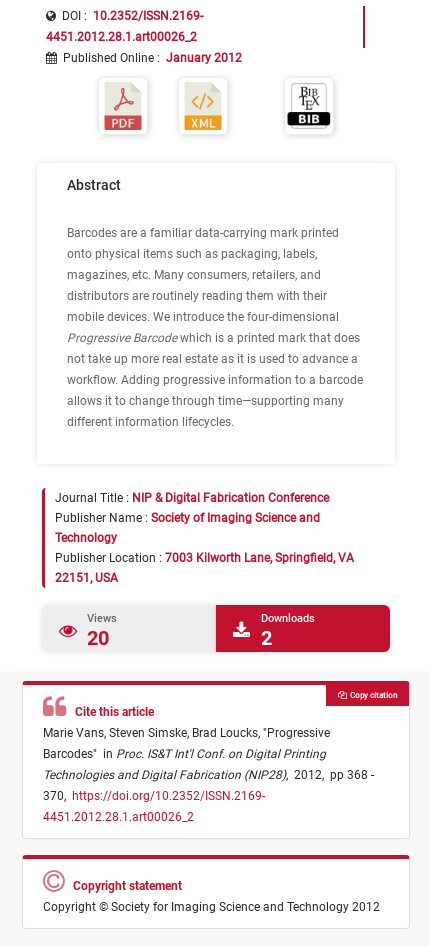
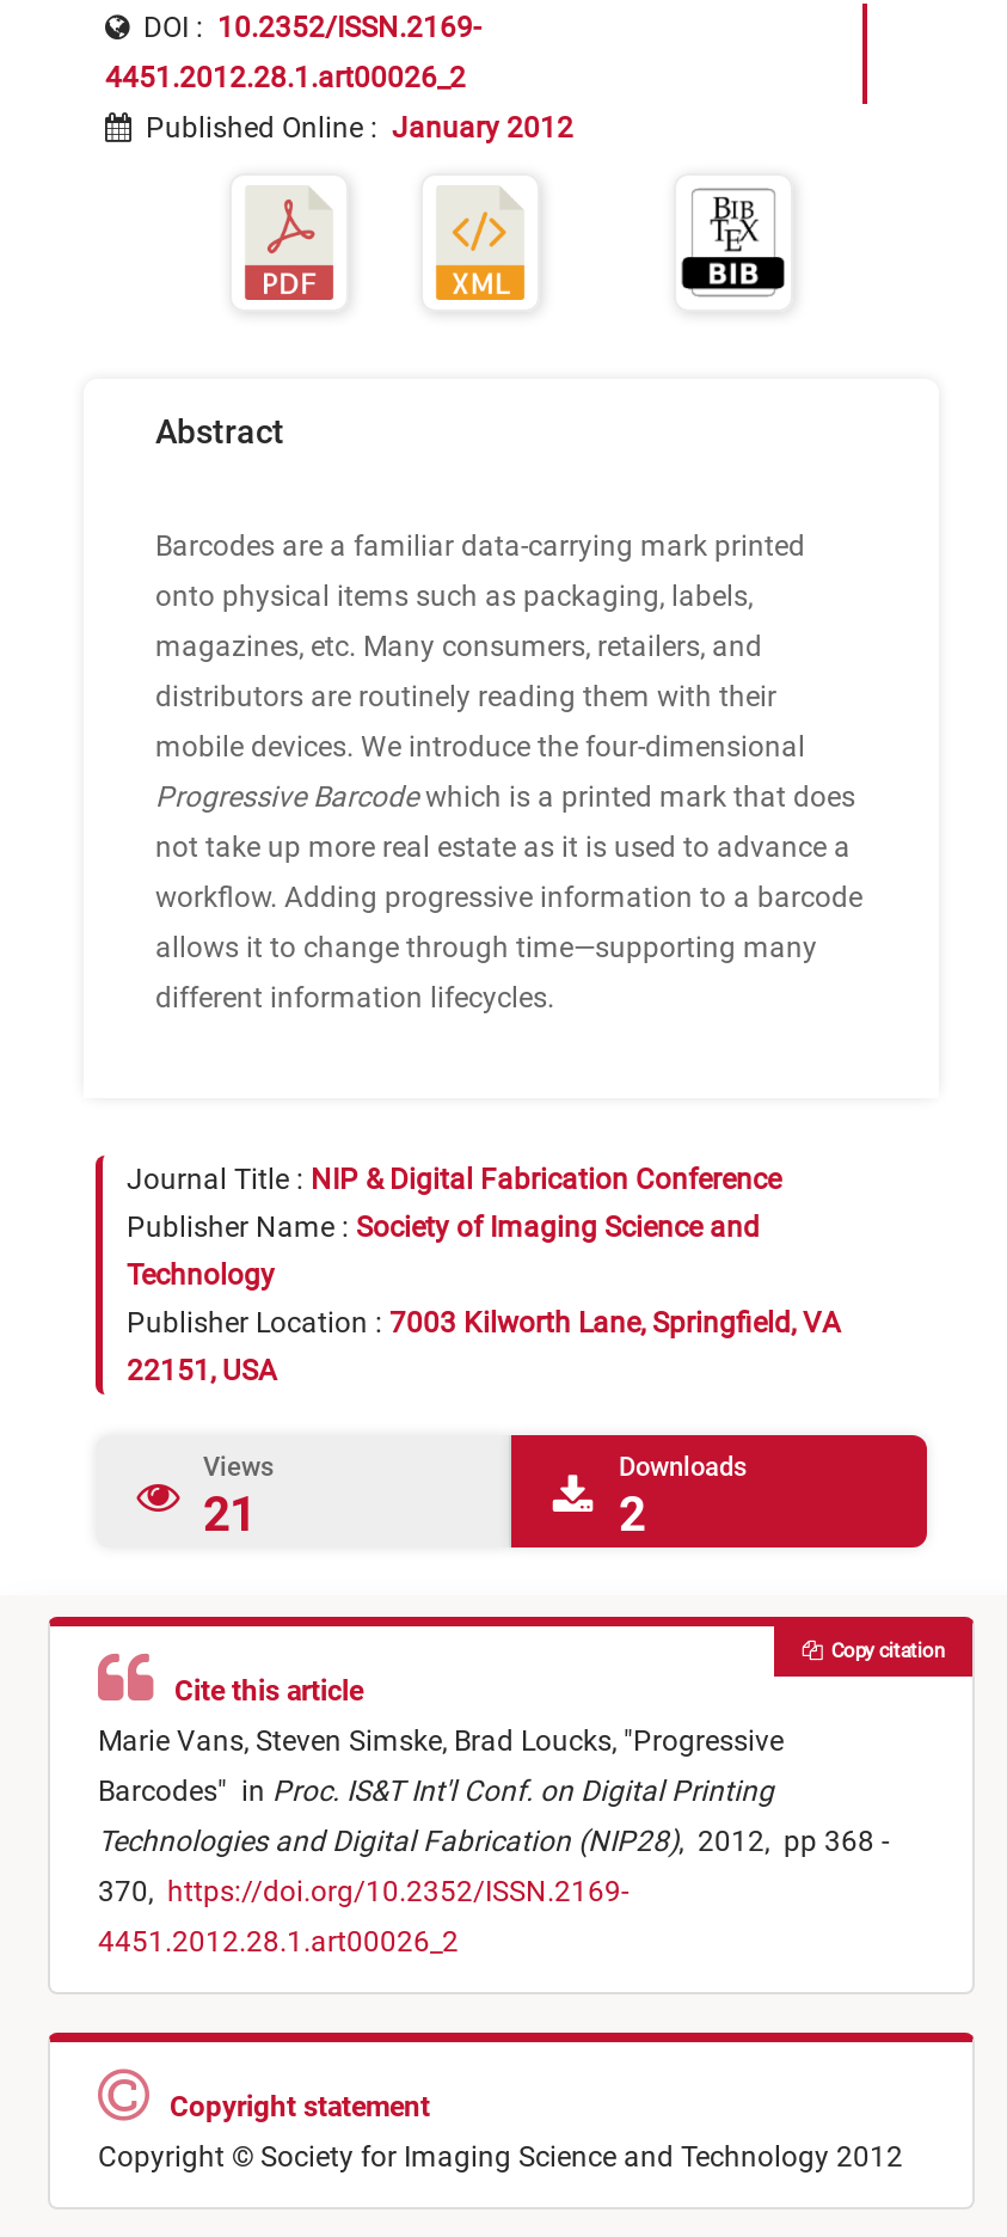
[87,626,109,650] 20 -> [203,1485,256,1543] 21

